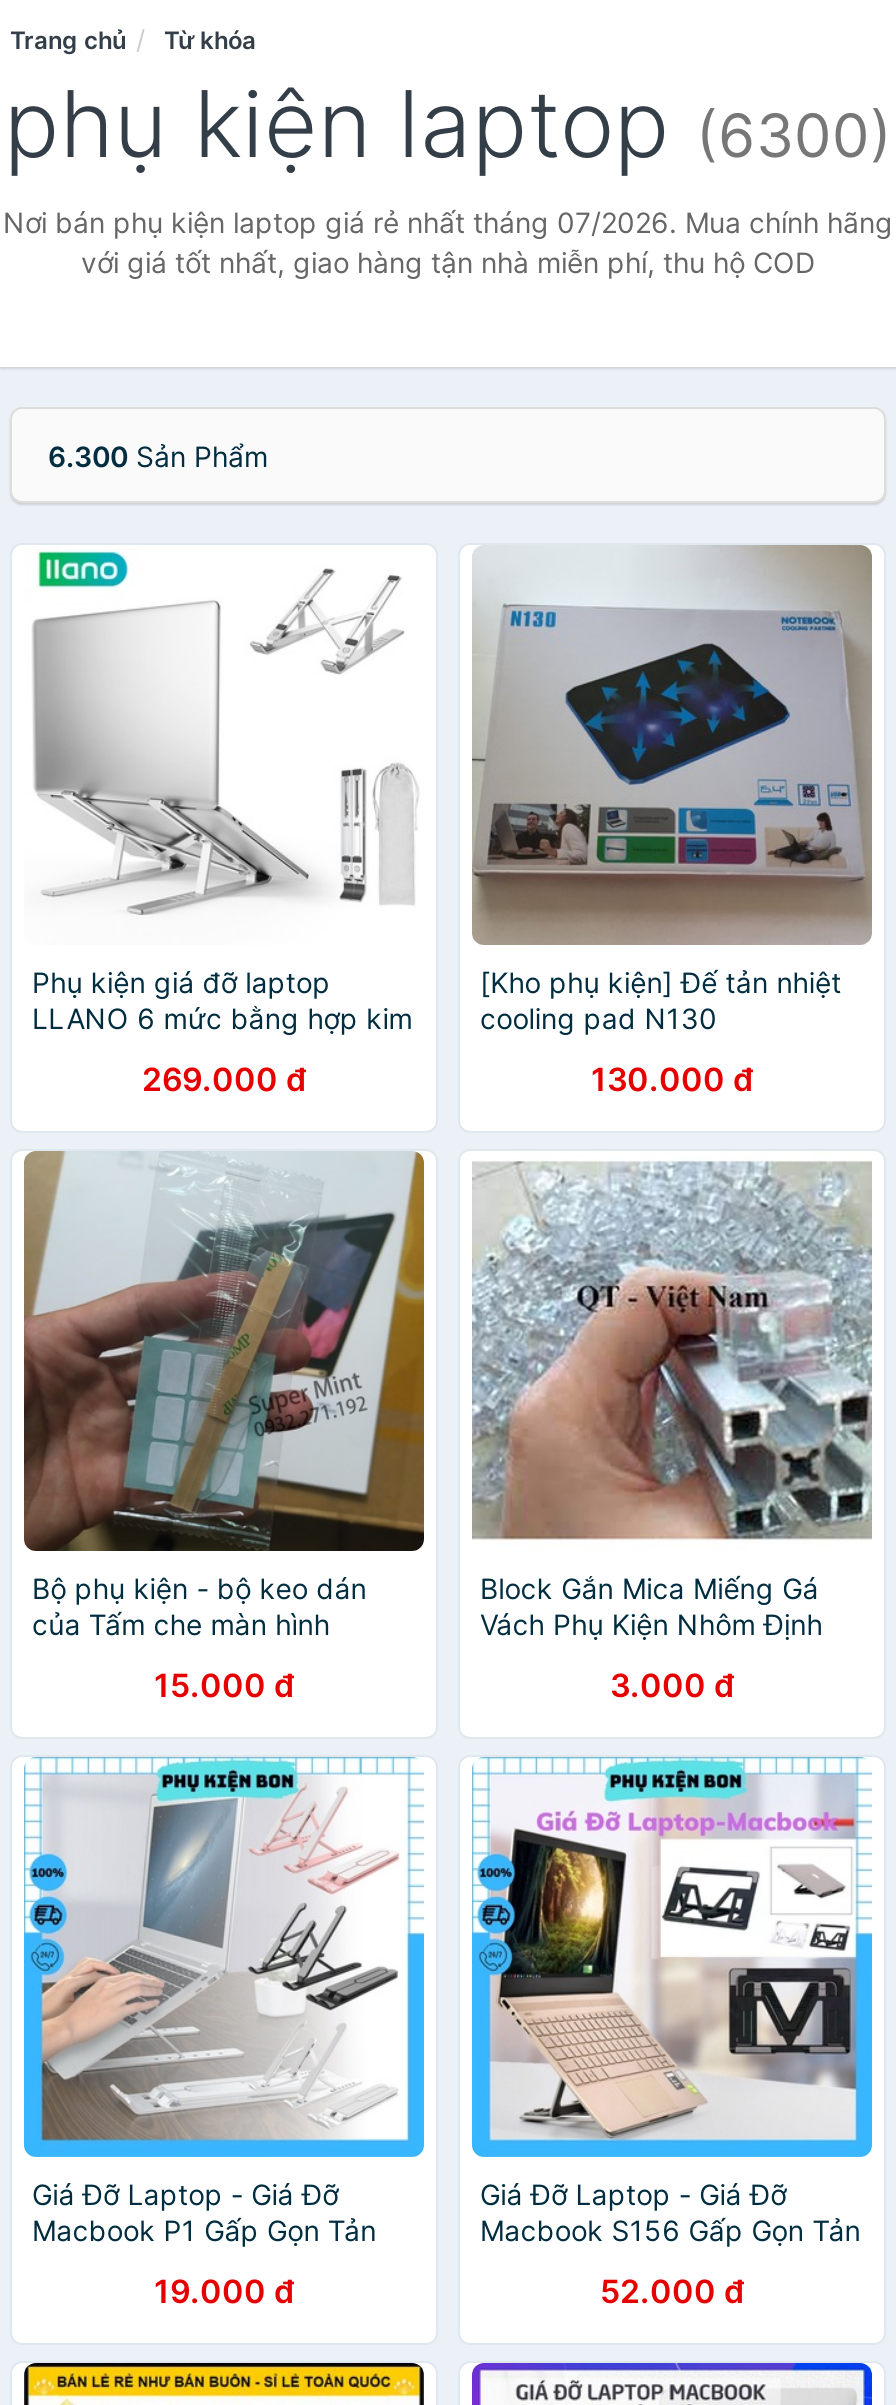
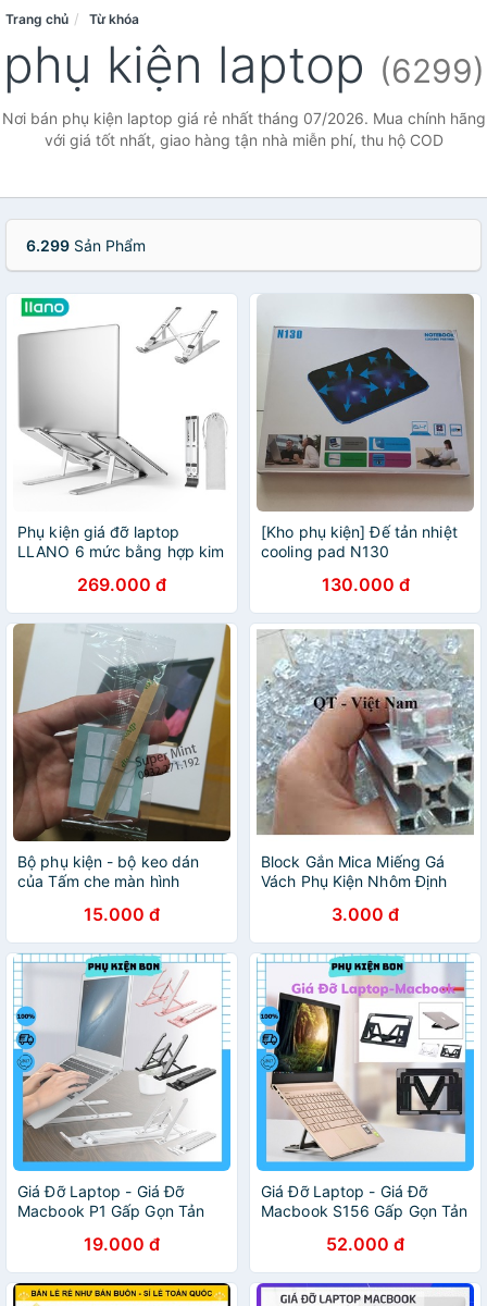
[4,67,892,179] phụ kiện laptop (6300) -> [3,34,484,95] phụ kiện laptop (6299)
[48,439,268,473] 6.300 Sản Phẩm -> [26,236,146,255] 6.299 Sản Phẩm

